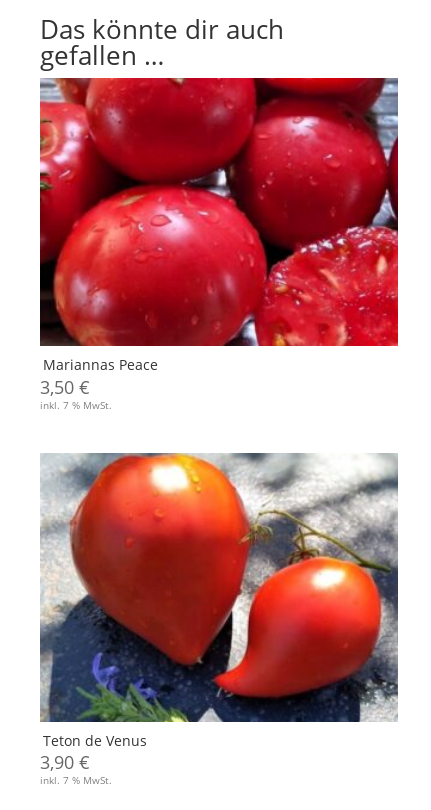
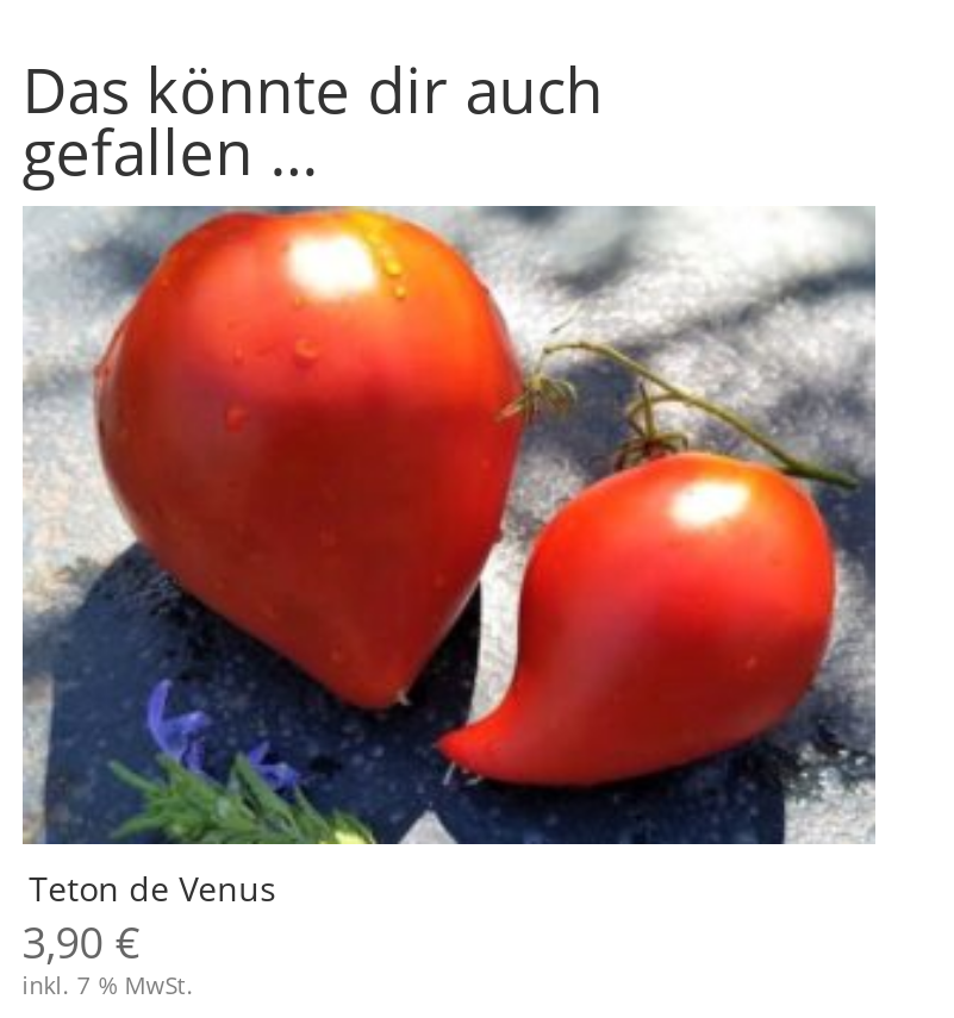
[39,77,399,412] [image] | Mariannas Peace | 3,50 € | inkl. 7 % MwSt. -> none

